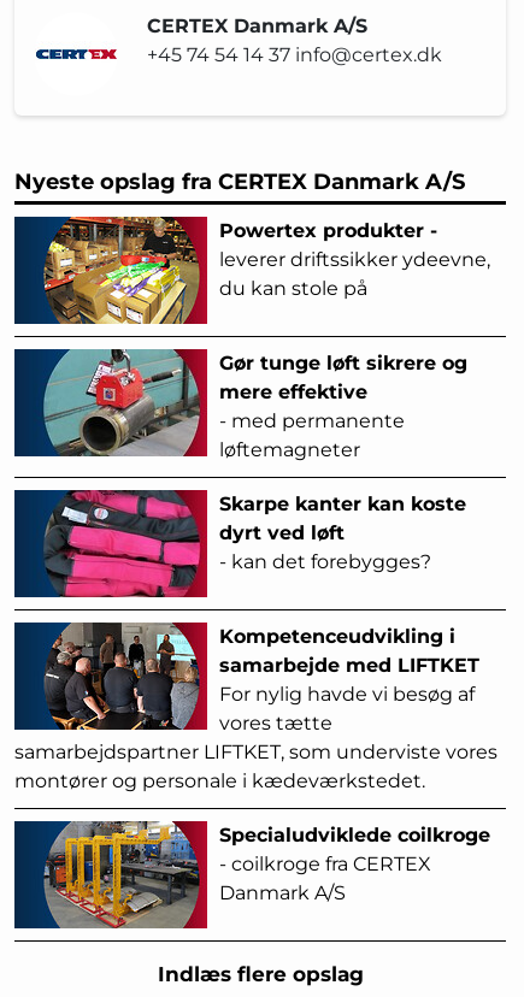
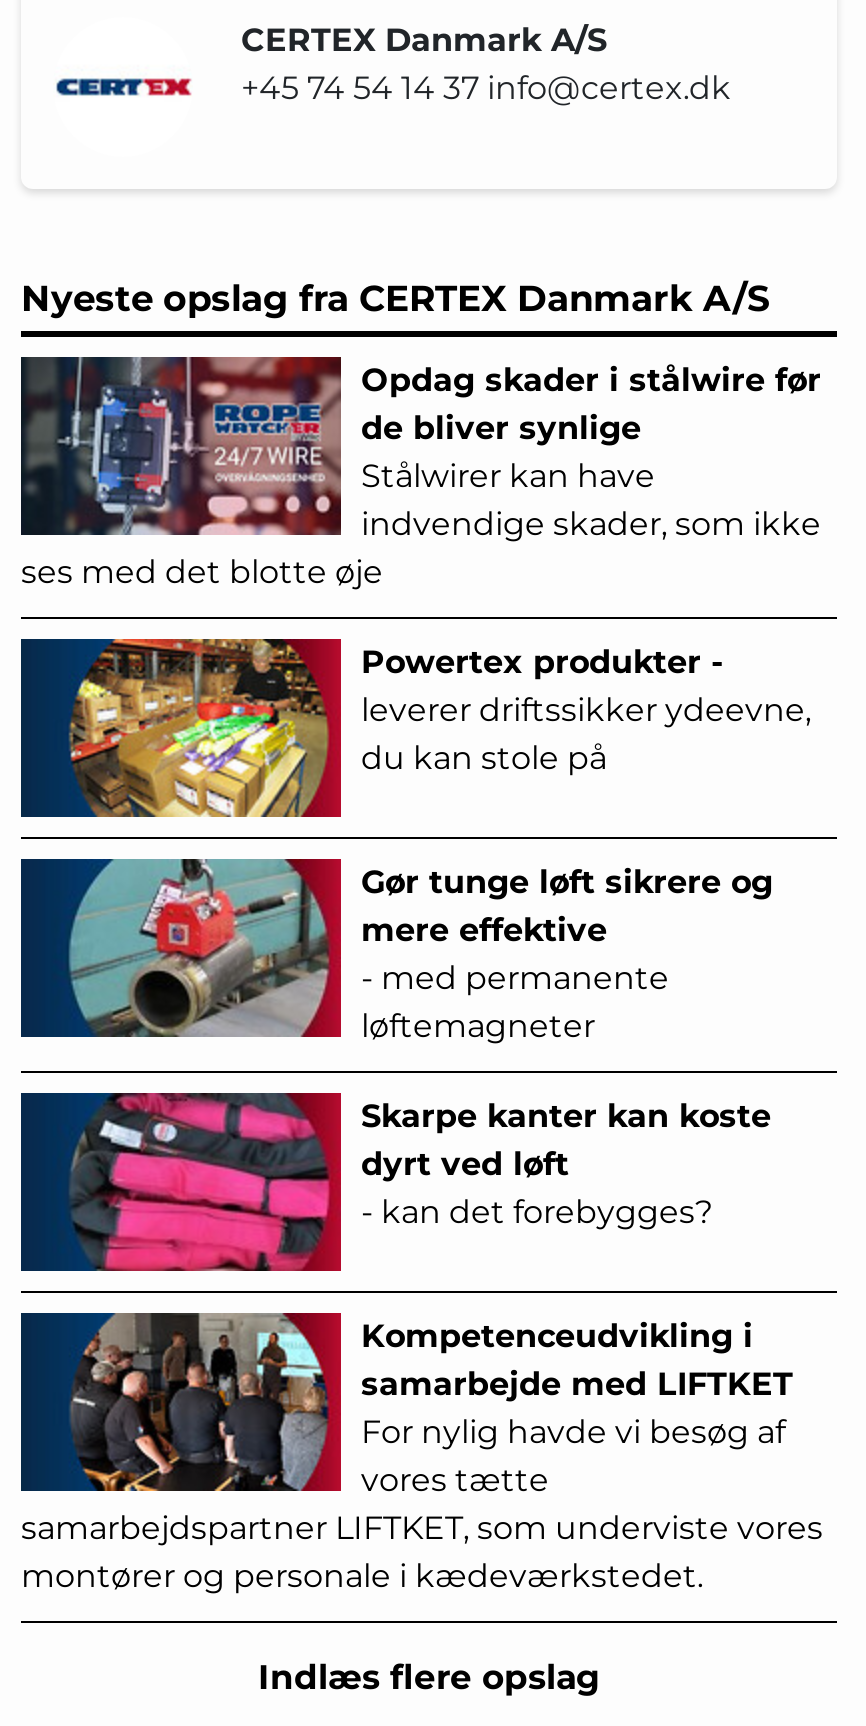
none -> [21,355,821,591] [image] | Opdag skader i stålwire før | de bliver synlige | Stålwirer kan have | indvendige skader, som ikke | ses med det blotte øje
moved [14,214,497,792] -> [21,635,823,1595]: [image] | Powertex produkter - | leverer driftssikker ydeevne, | ... | samarbejdspartner LIFTKET, som underviste vores | montører og personale i kædeværkstedet.
[13,820,490,930] [image] | Specialudviklede coilkroge | - coilkroge fra CERTEX | Danmark A/S -> none

